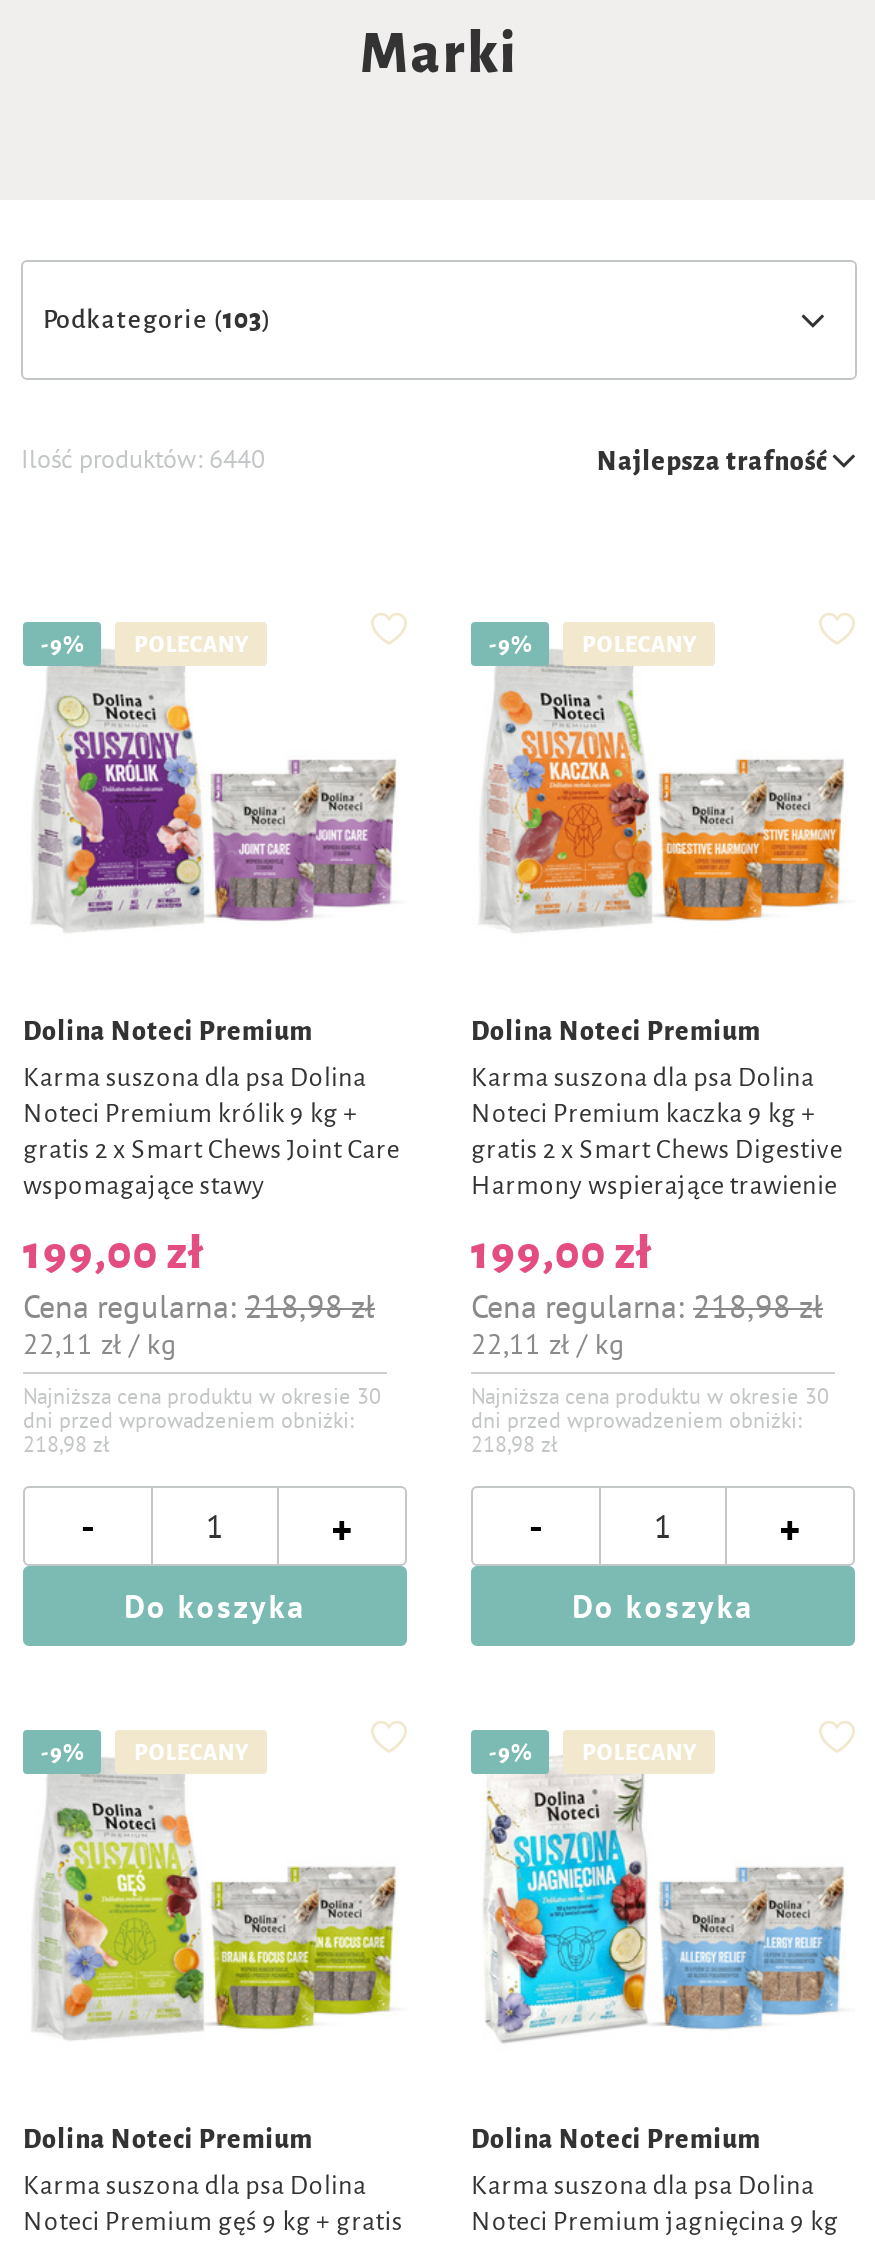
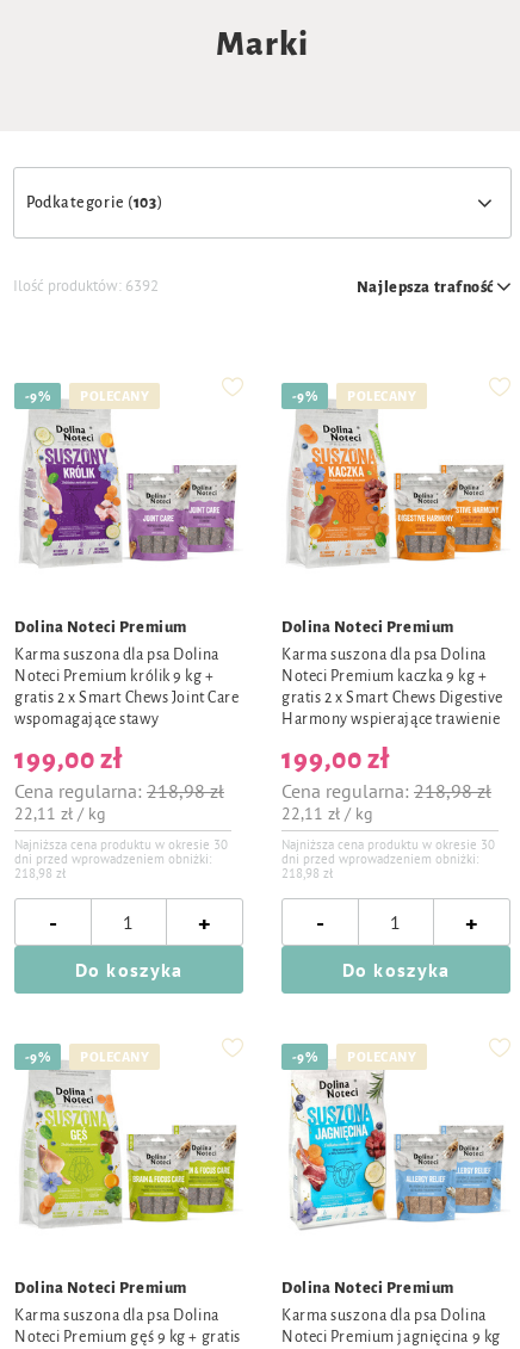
[21,442,265,476] Ilość produktów: 6440 -> [13,276,159,296] Ilość produktów: 6392

